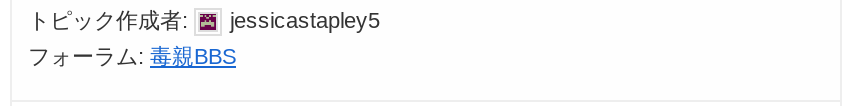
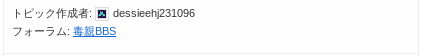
[230,9,380,33] jessicastapley5 -> [113,7,195,19] dessieehj231096

